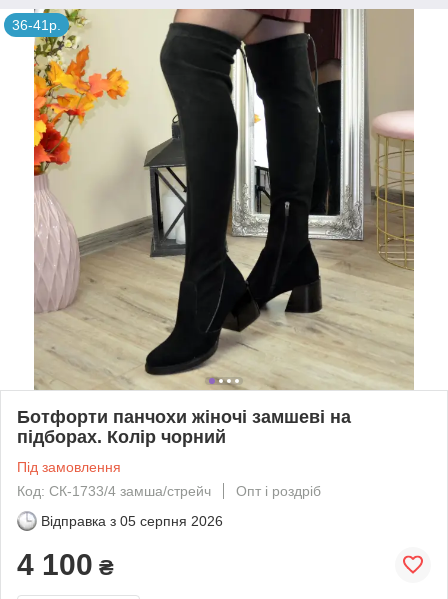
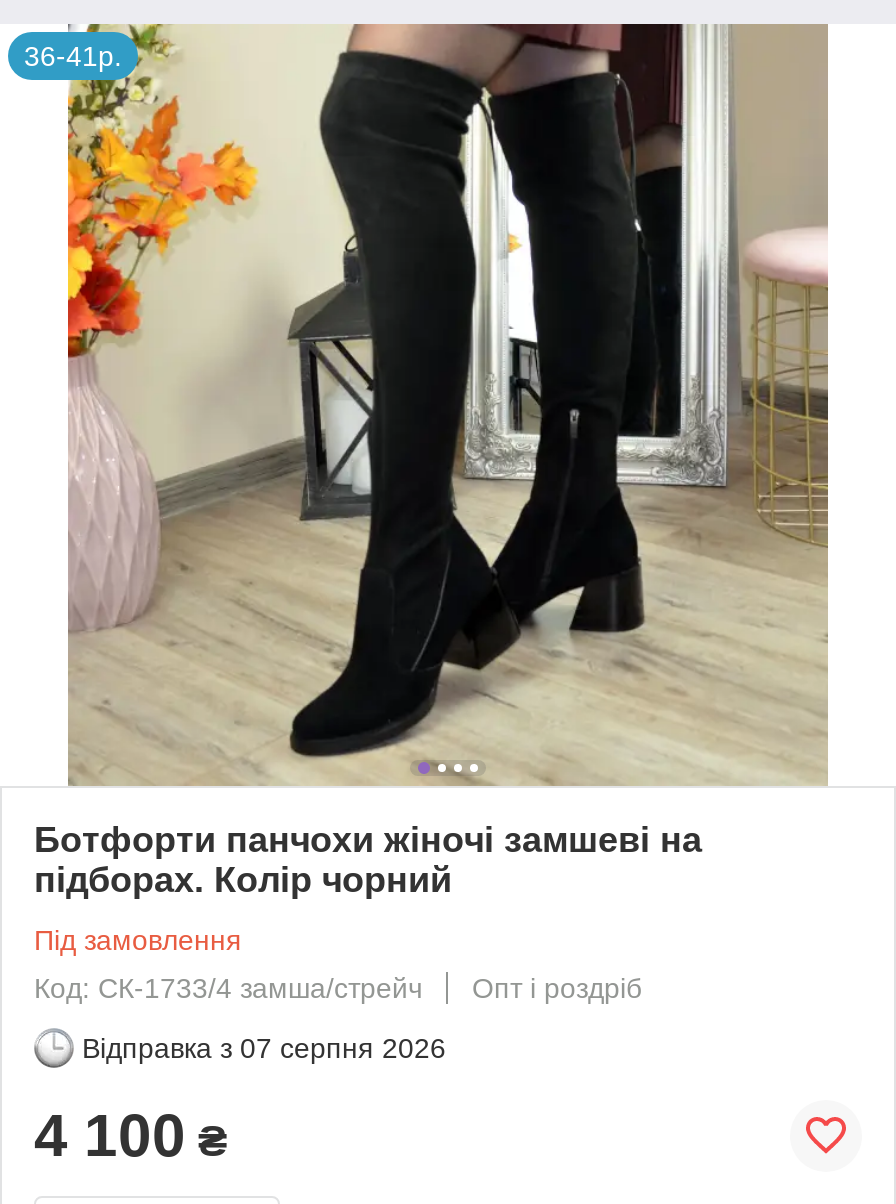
[41,513,223,529] Відправка з 05 серпня 2026 -> [82,1032,446,1064] Відправка з 07 серпня 2026

